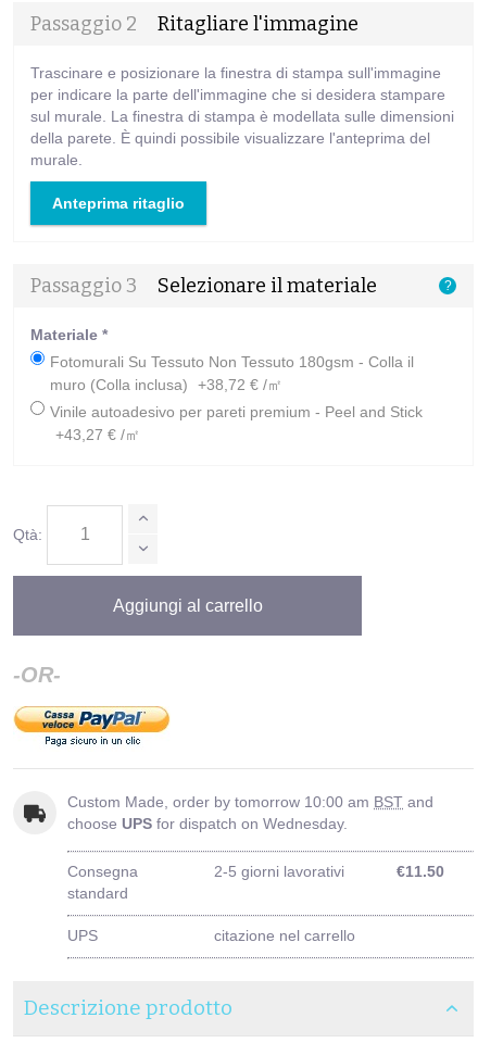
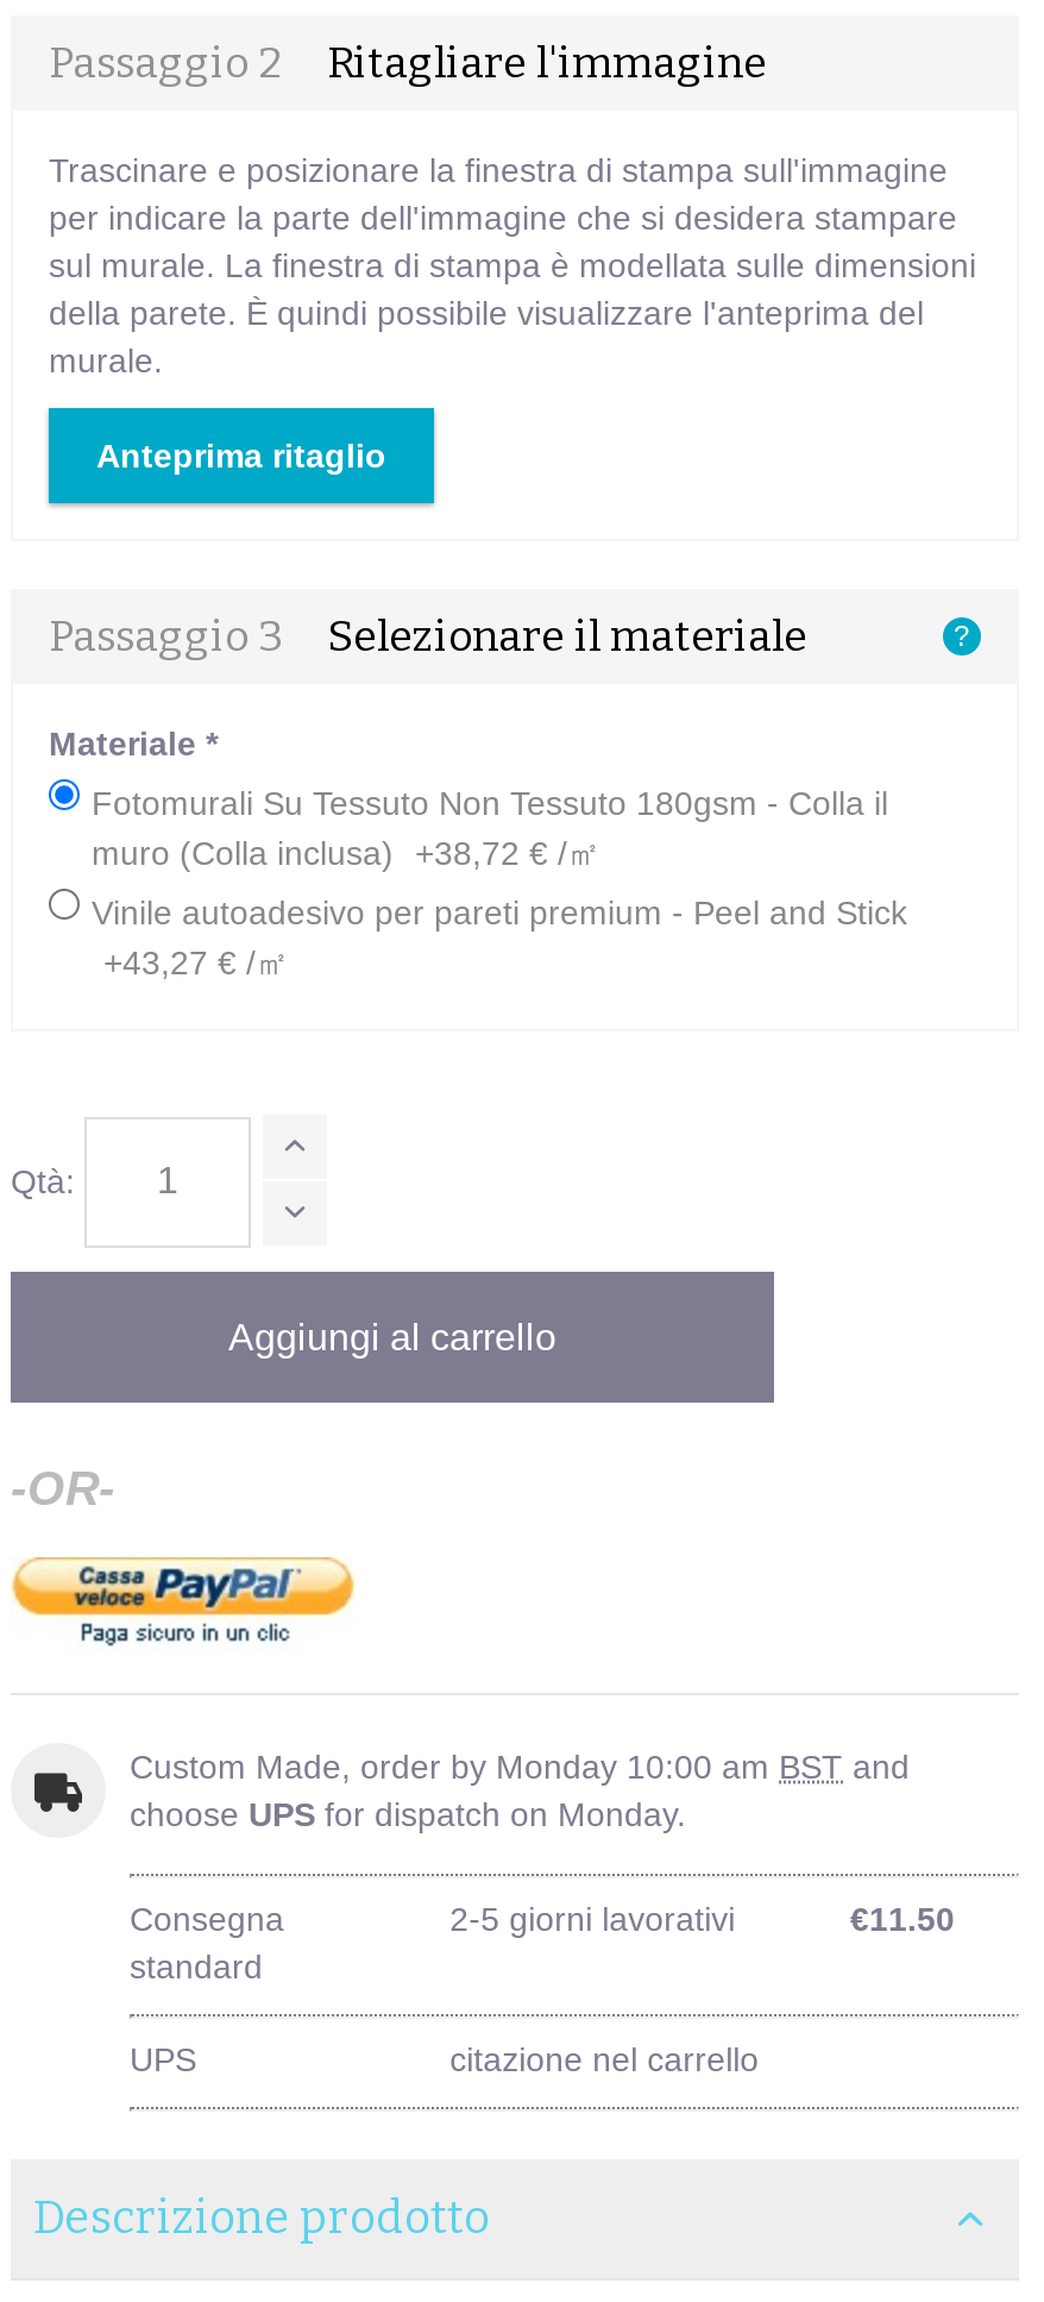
[67,793,433,810] Custom Made, order by tomorrow 10:00 am BST and -> [130,1747,910,1785] Custom Made, order by Monday 10:00 am BST and
[67,815,348,832] choose UPS for dispatch on Wednesday. -> [130,1795,686,1833] choose UPS for dispatch on Monday.

